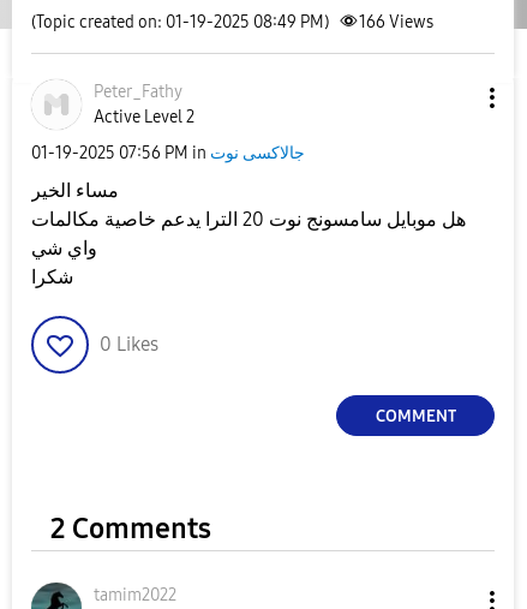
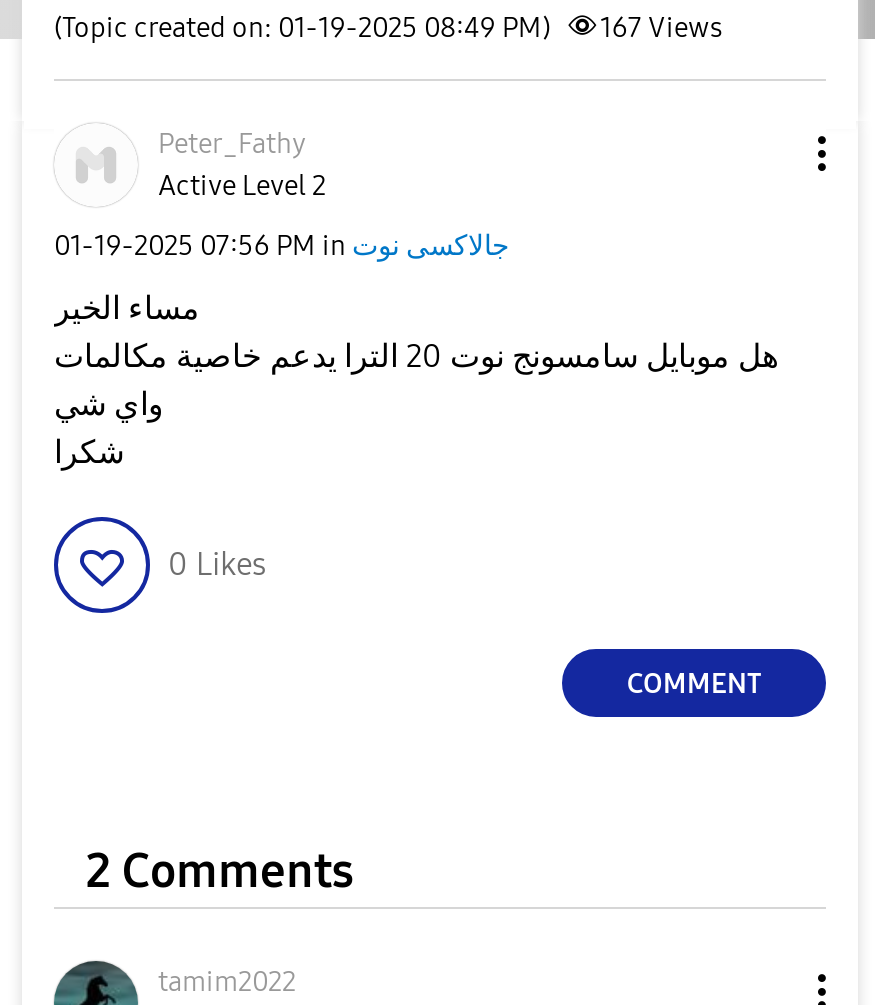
[31,12,433,32] (Topic created on: 01-19-2025 08:49 PM) 166 Views -> [54,11,722,45] (Topic created on: 01-19-2025 08:49 PM) 167 Views

